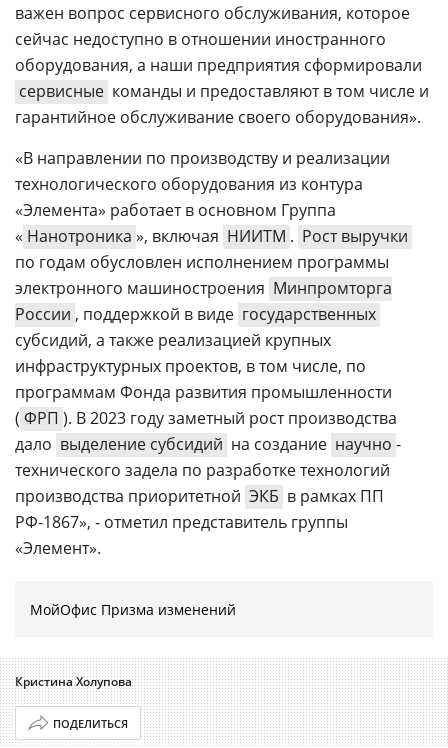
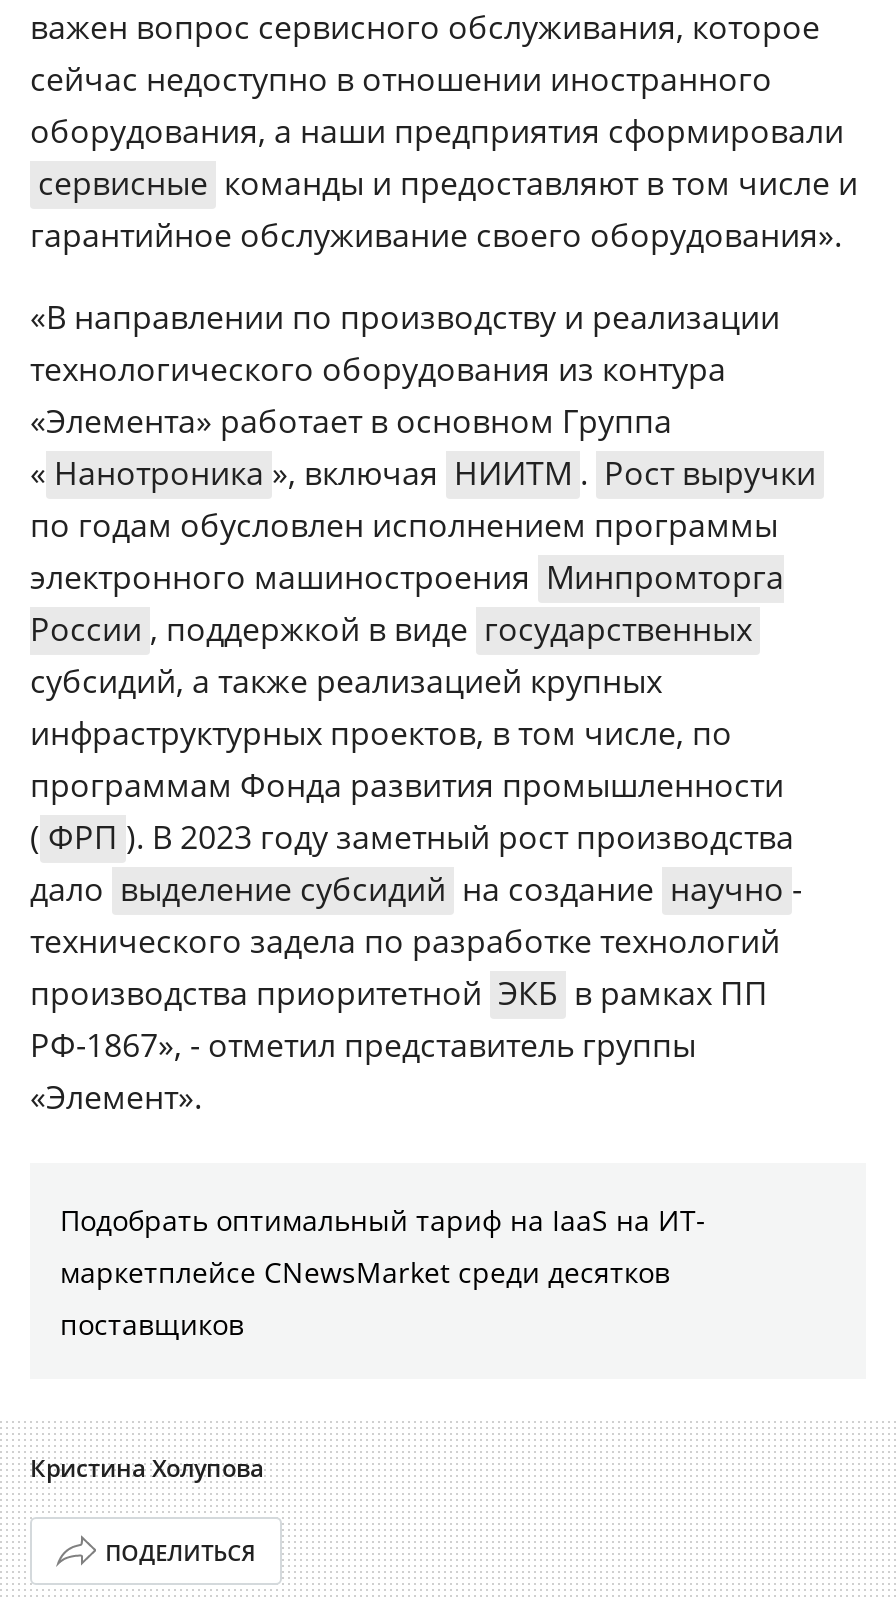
[30,600,236,619] МойОфис Призма изменений -> [60,1201,706,1343] Подобрать оптимальный тариф на IaaS на ИТ- | маркетплейсе CNewsMarket среди десятков | поставщиков

